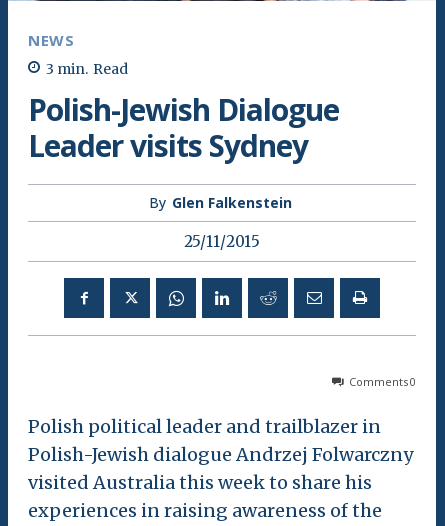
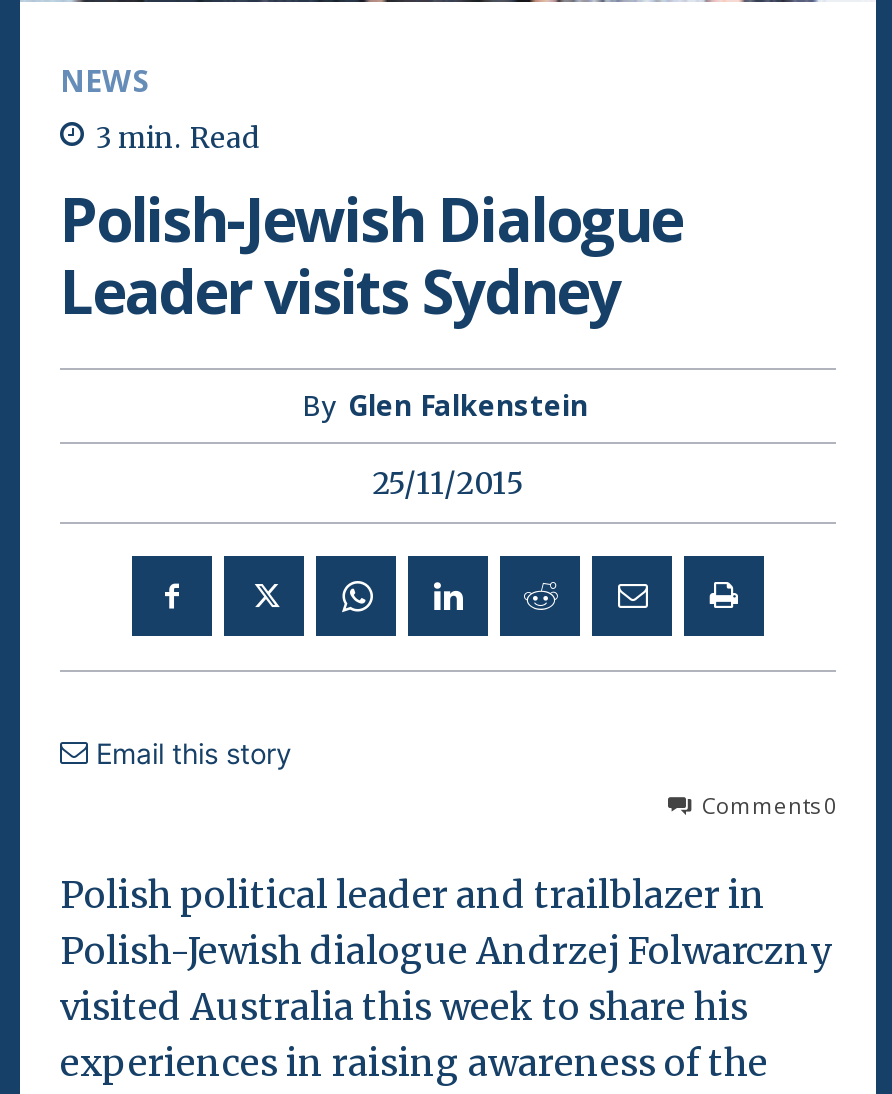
none -> [88,736,292,770] Email this story

